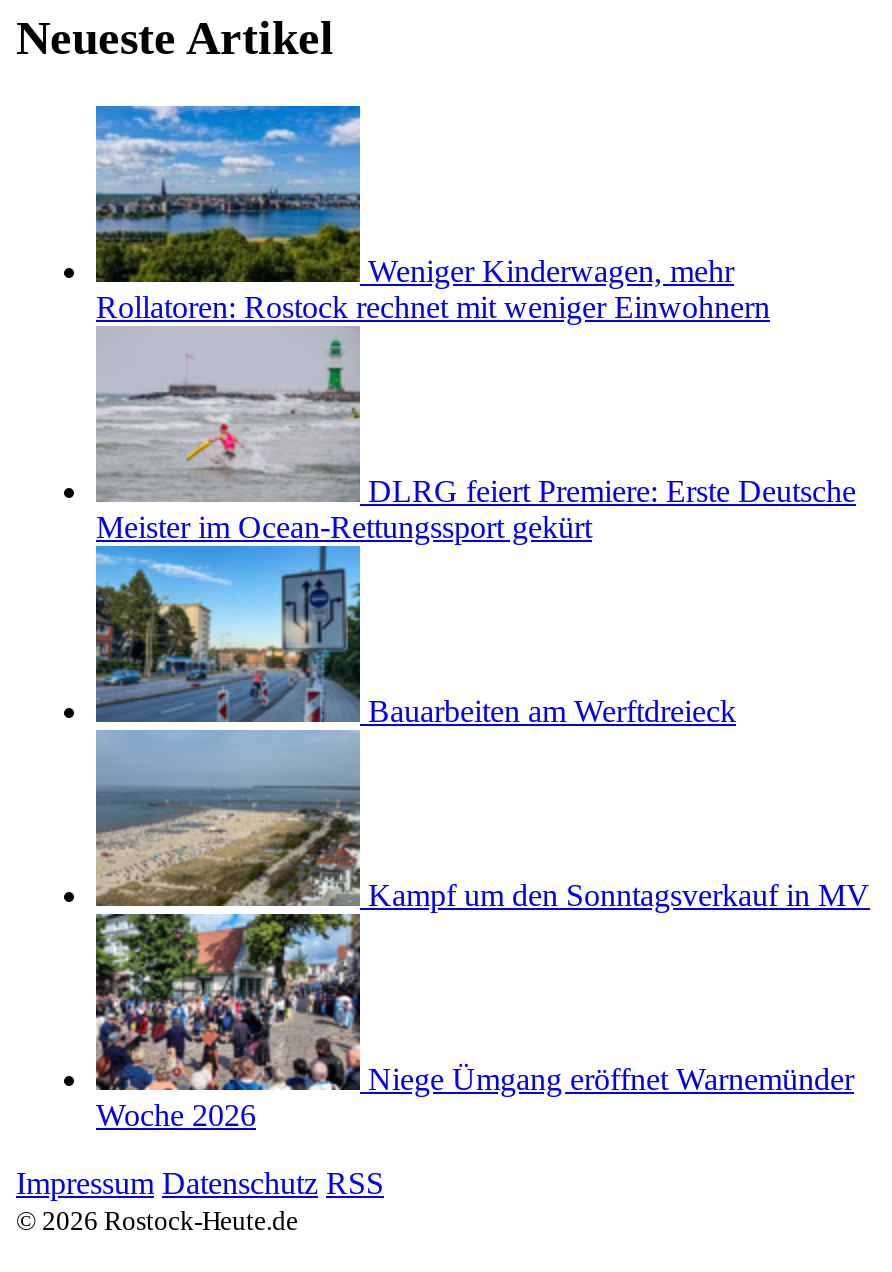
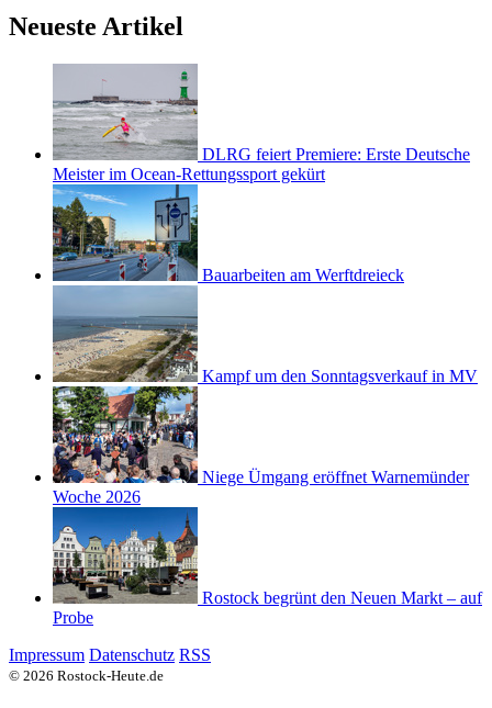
[94,104,770,325] [image] | Weniger Kinderwagen, mehr | Rollatoren: Rostock rechnet mit weniger Einwohnern -> none
moved [94,332,870,1133] -> [52,67,478,506]: [image] | DLRG feiert Premiere: Erste Deutsche | Meister im Ocean-Rettungssport gekürt | Bauarbeiten am Werftdreieck | Kampf um den Sonntagsverkauf in MV | Niege Ümgang eröffnet Warnemünder | Woche 2026
none -> [52,506,482,627] [image] | Rostock begrünt den Neuen Markt – auf | Probe

